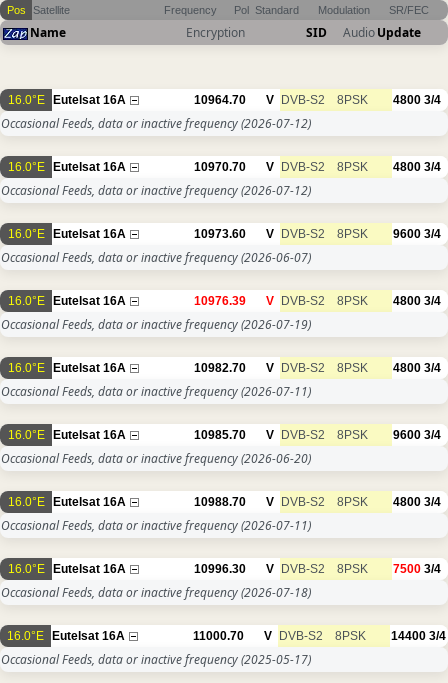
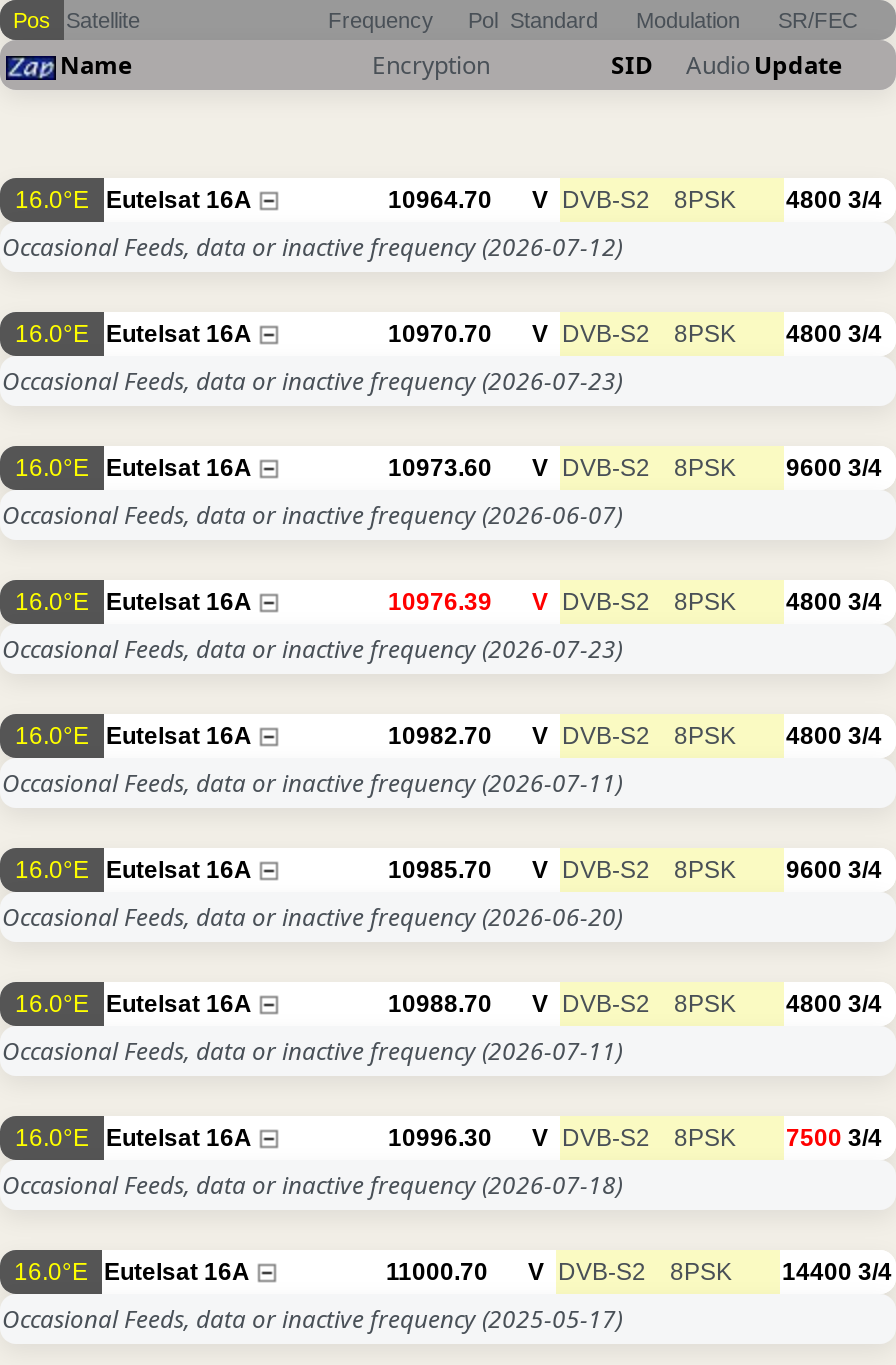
[1,182,311,199] Occasional Feeds, data or inactive frequency (2026-07-12) -> [2,363,622,397] Occasional Feeds, data or inactive frequency (2026-07-23)
[1,316,311,333] Occasional Feeds, data or inactive frequency (2026-07-19) -> [2,631,622,665] Occasional Feeds, data or inactive frequency (2026-07-23)

